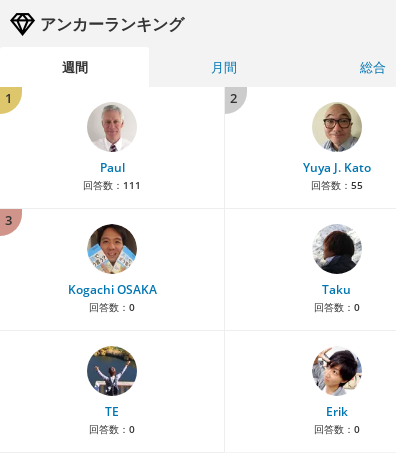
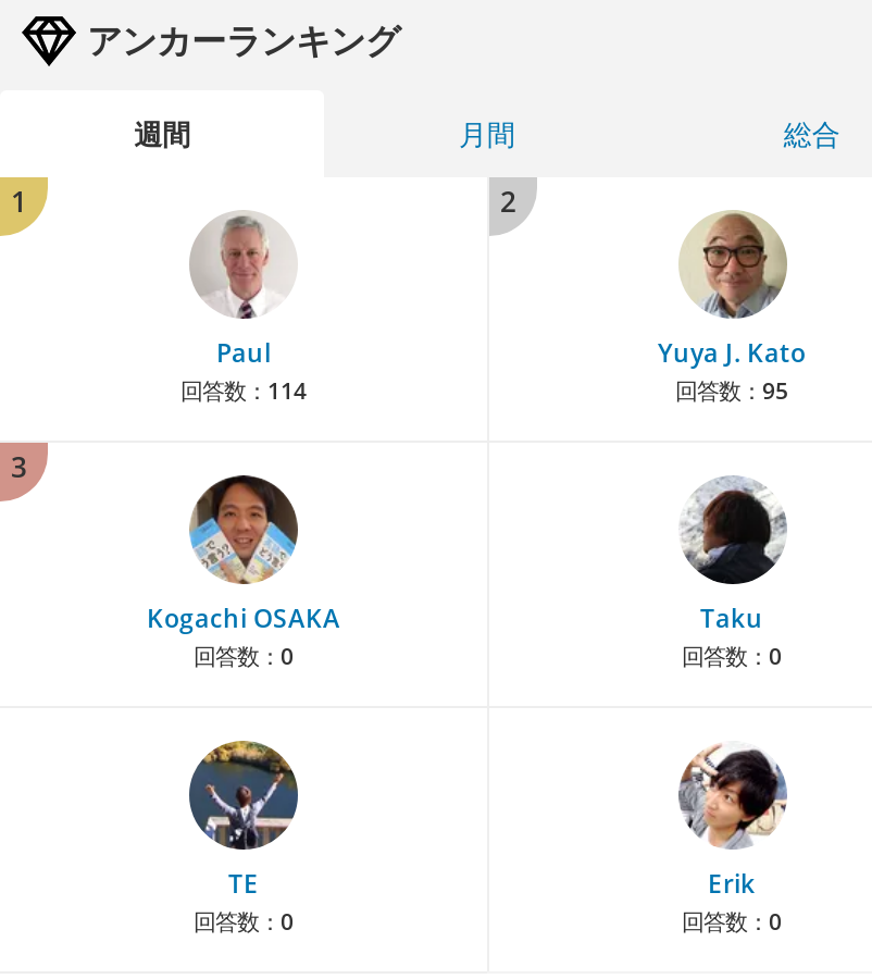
[83,178,141,192] 回答数：111 -> [180,374,307,405] 回答数：114
[310,178,362,192] 回答数：55 -> [675,374,788,405] 回答数：95

